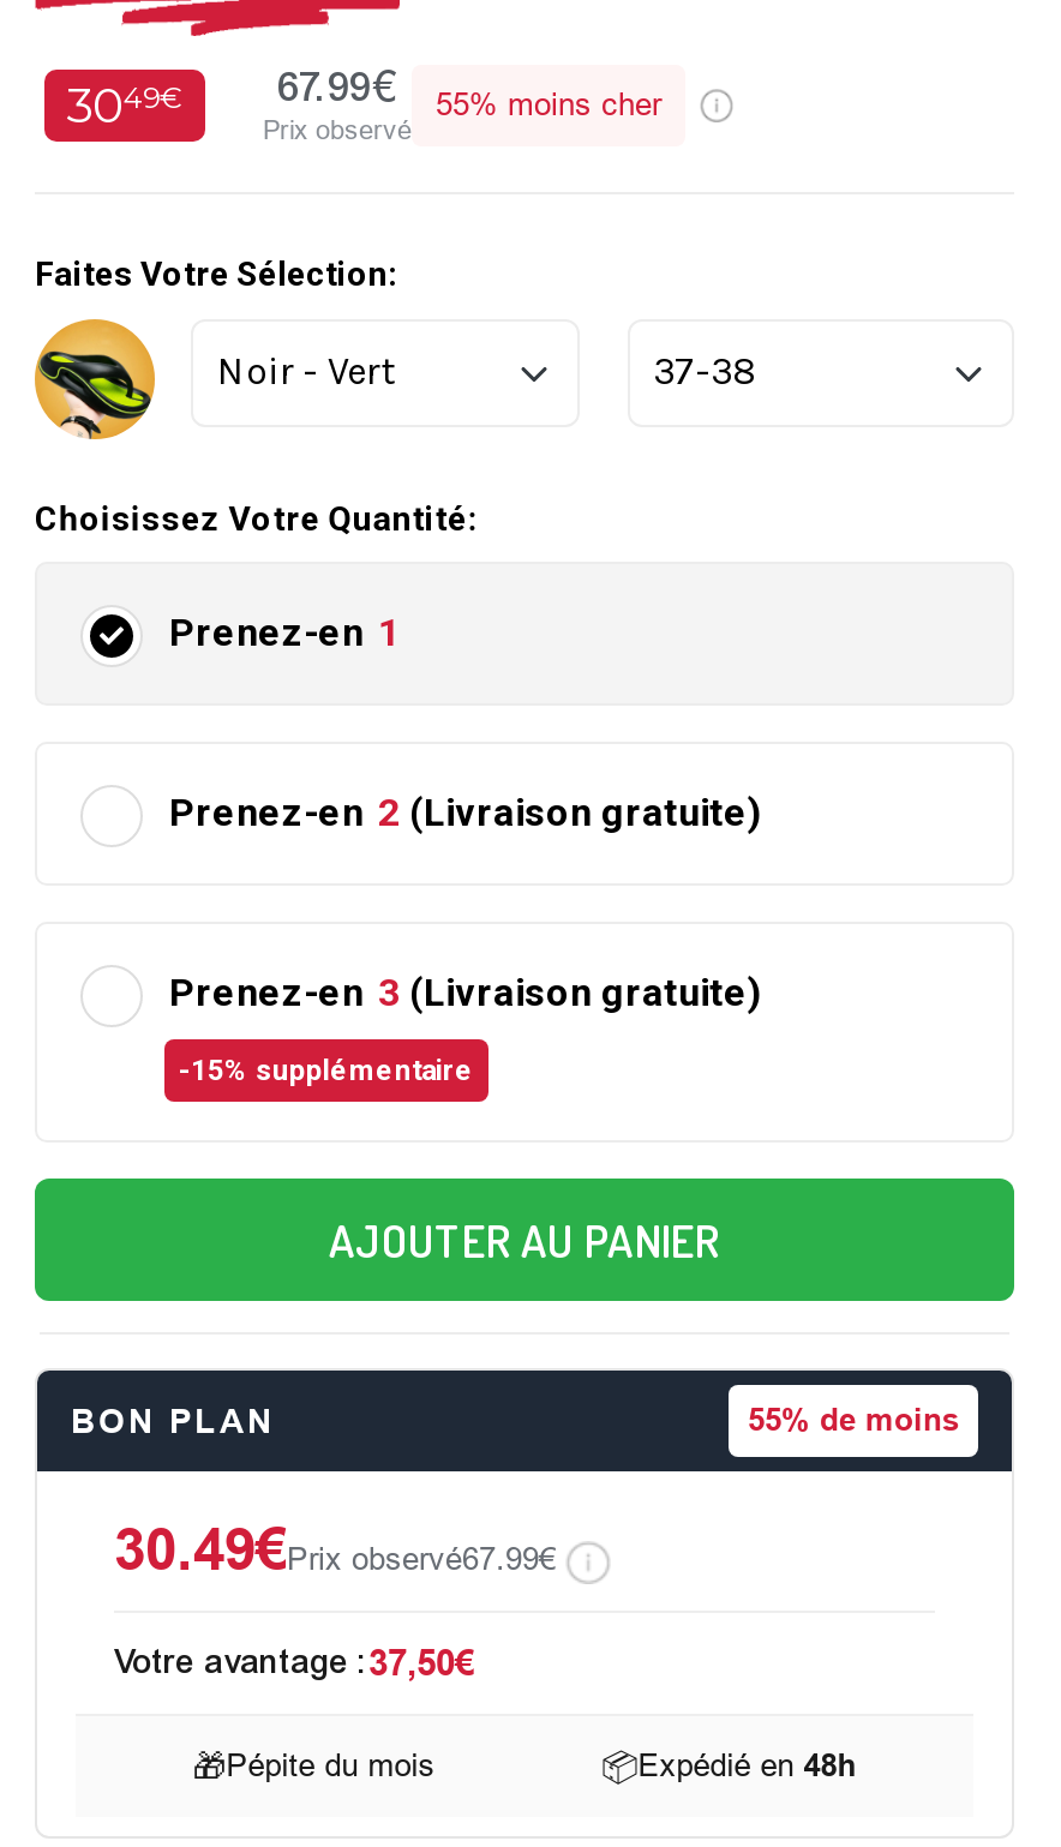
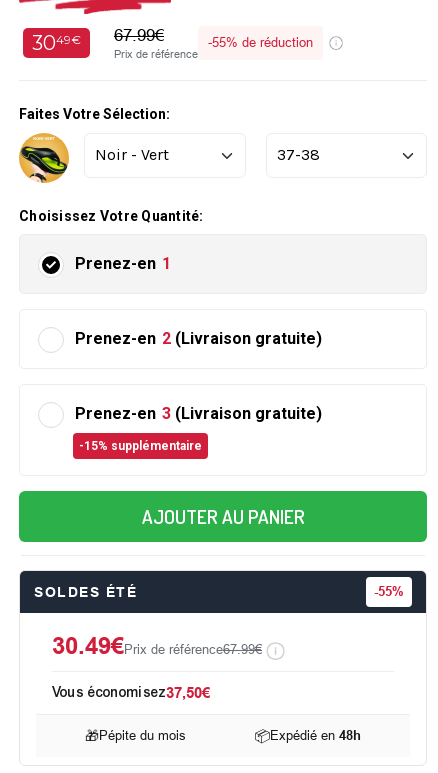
[436,86,661,122] 55% moins cher -> [208,35,313,50] -55% de réduction
[263,115,412,144] Prix observé -> [114,48,198,60] Prix de référence
[71,1402,959,1440] BON PLAN | 55% de moins -> [34,584,404,600] SOLDES ÉTÉ | - 55%
[114,1517,556,1582] 30.49€Prix observé67.99€ -> [52,632,262,659] 30.49€Prix de référence67.99€
[114,1642,474,1683] Votre avantage : 37,50€ -> [52,684,210,701] Vous économisez 37,50€

